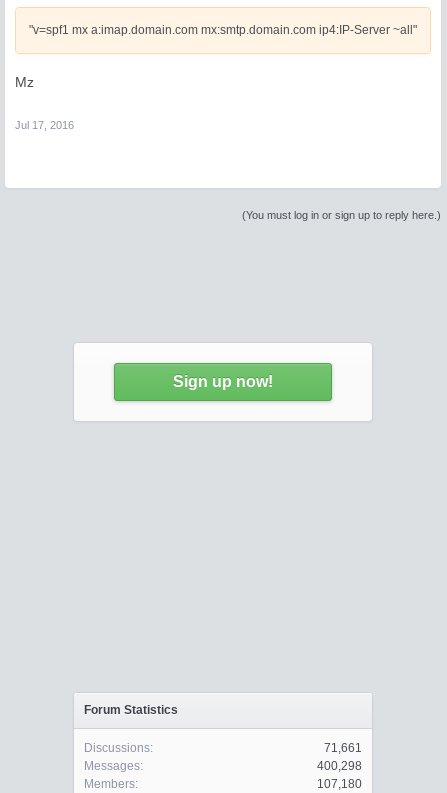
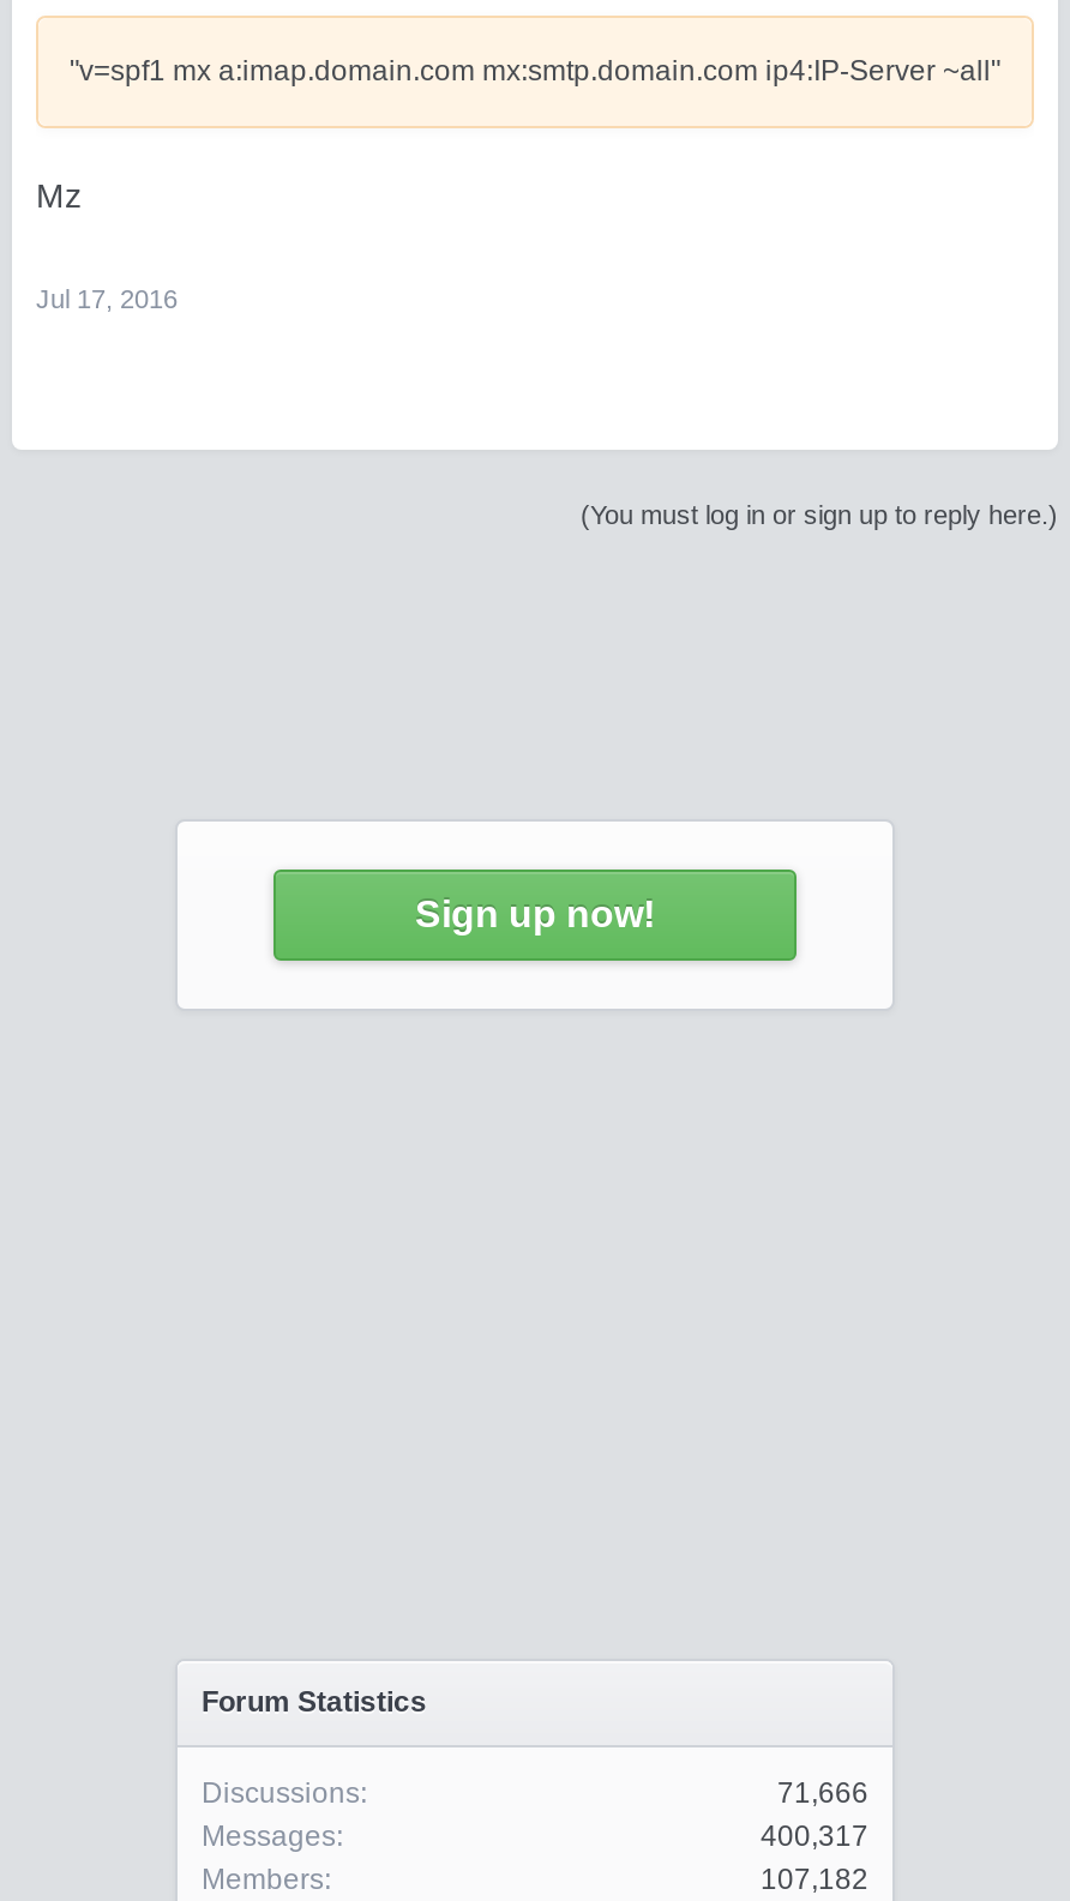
[324,741,362,755] 71,661 -> [777,1776,868,1810] 71,666
[317,759,362,773] 400,298 -> [761,1819,868,1853] 400,317
[317,777,362,791] 107,180 -> [761,1863,868,1896] 107,182

